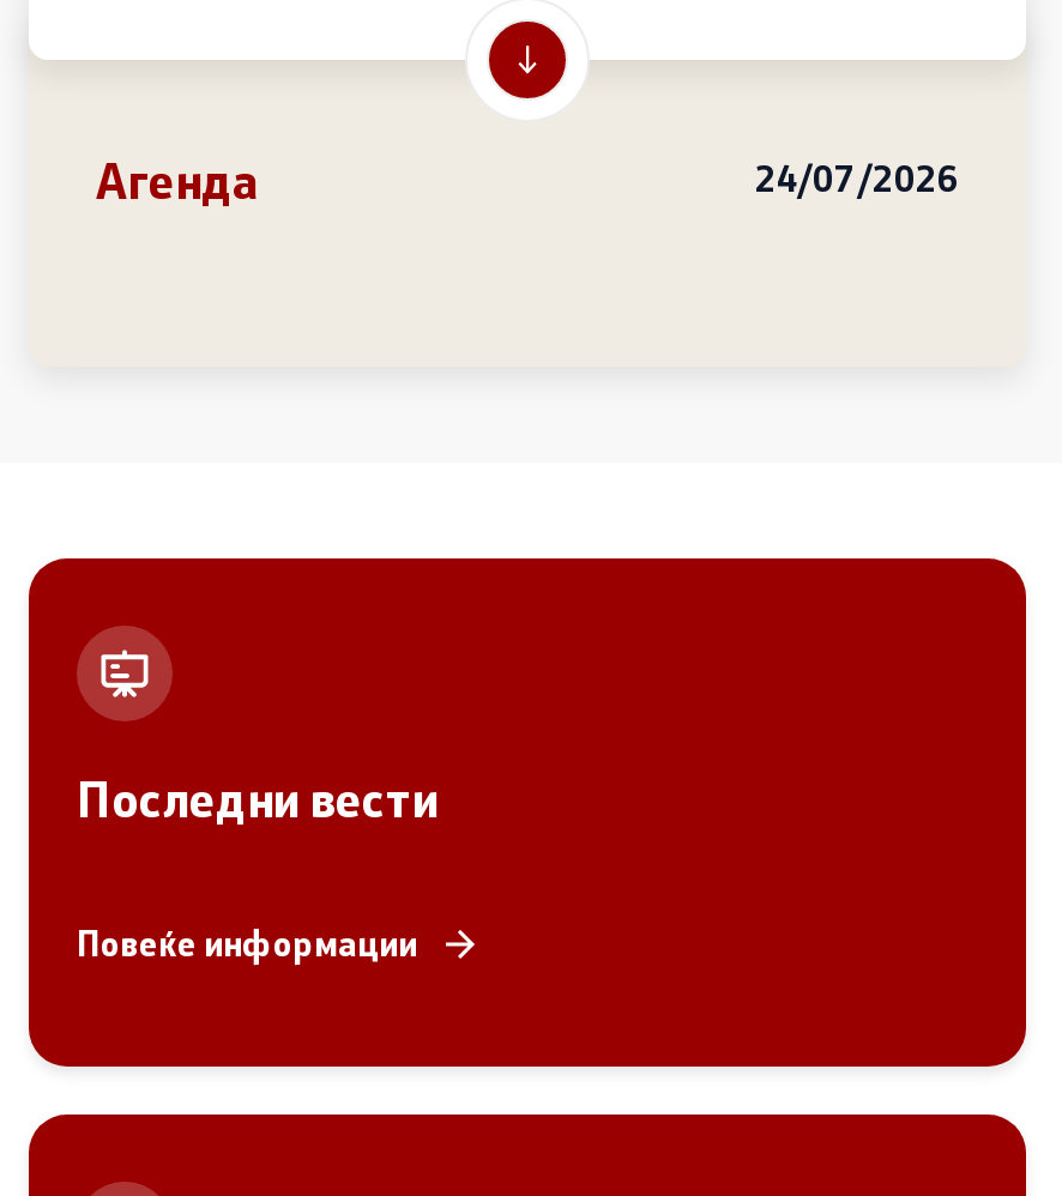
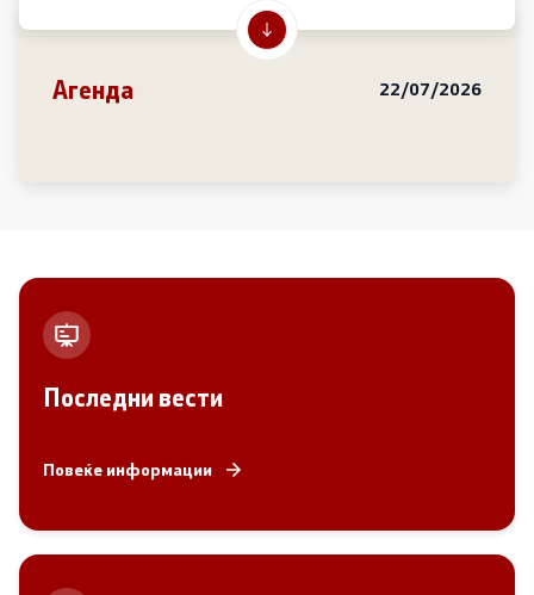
[755,156,959,202] 24/07/2026 -> [379,78,482,100] 22/07/2026

